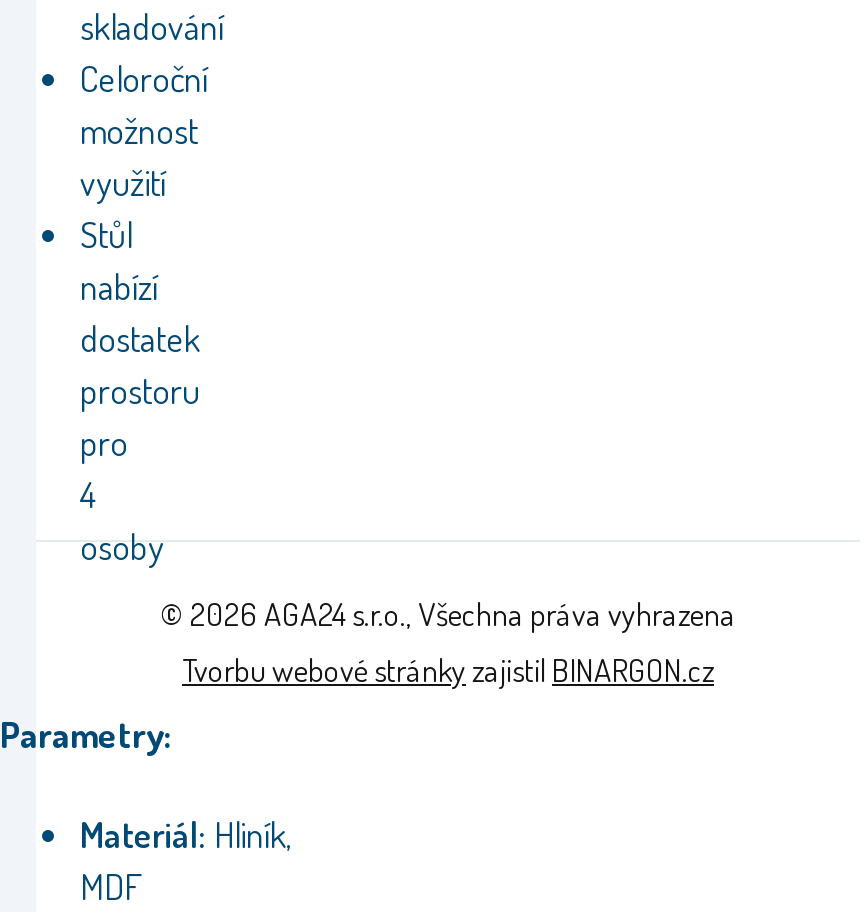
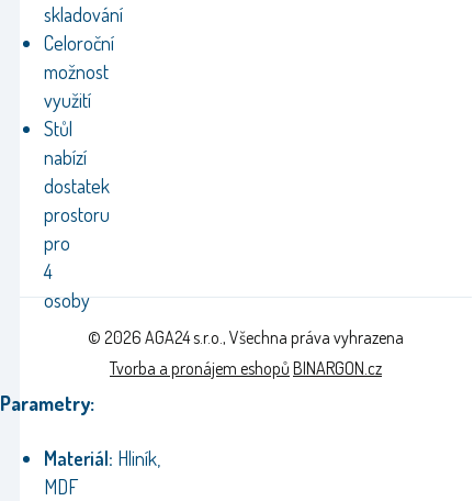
[182,650,714,690] Tvorbu webové stránky zajistil BINARGON.cz -> [110,357,382,379] Tvorba a pronájem eshopů BINARGON.cz

